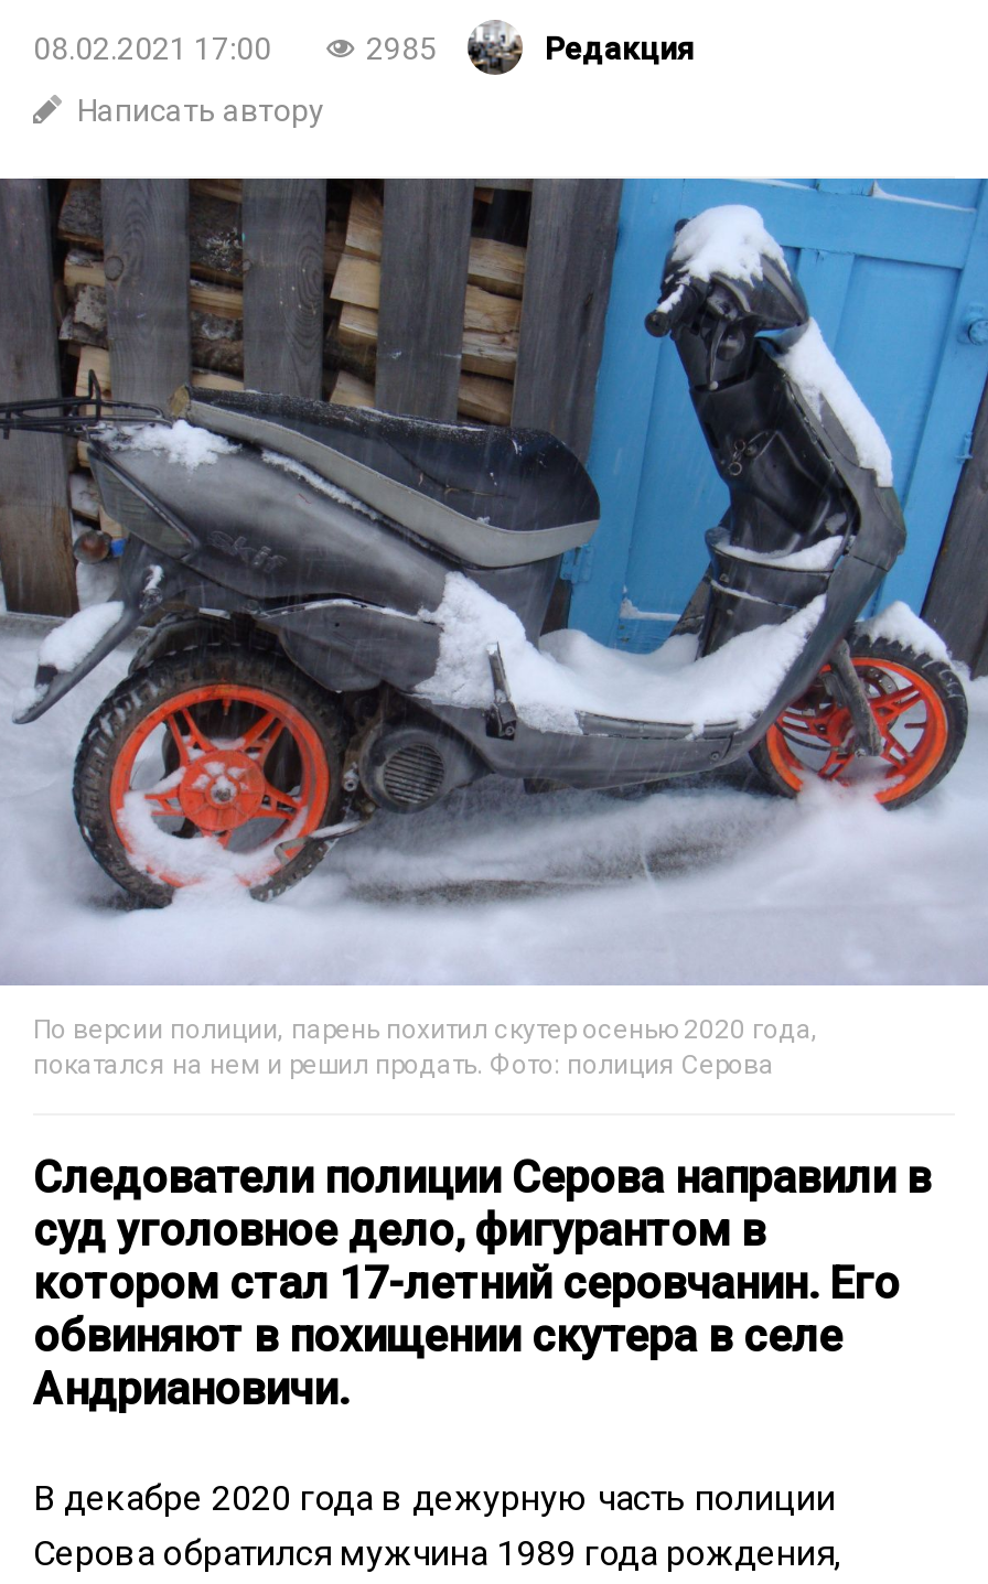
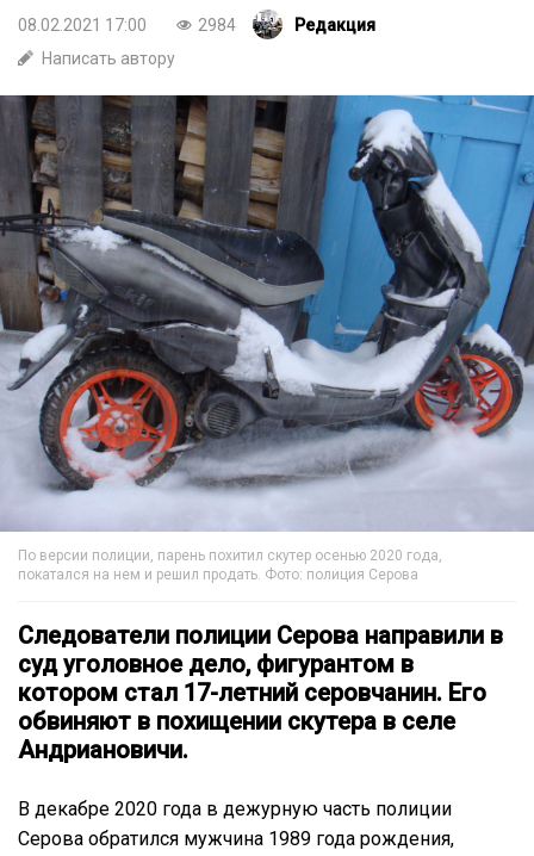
[366,31,437,66] 2985 -> [198,16,236,35] 2984

